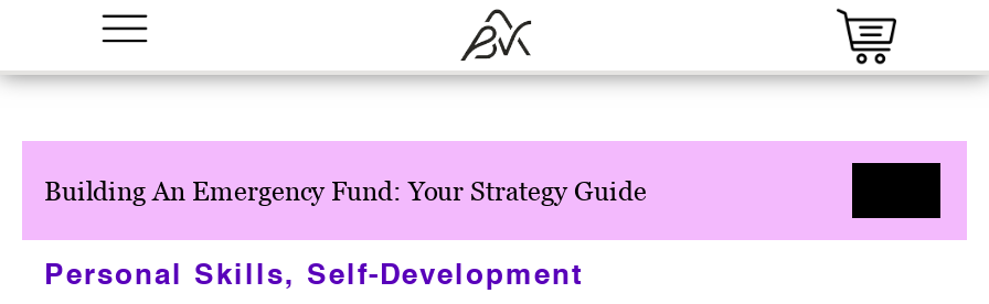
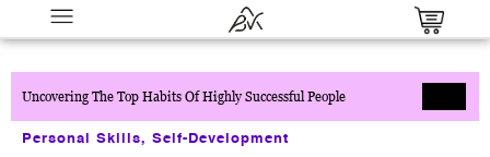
[44,173,647,206] Building An Emergency Fund: Your Strategy Guide -> [22,88,346,104] Uncovering The Top Habits Of Highly Successful People

